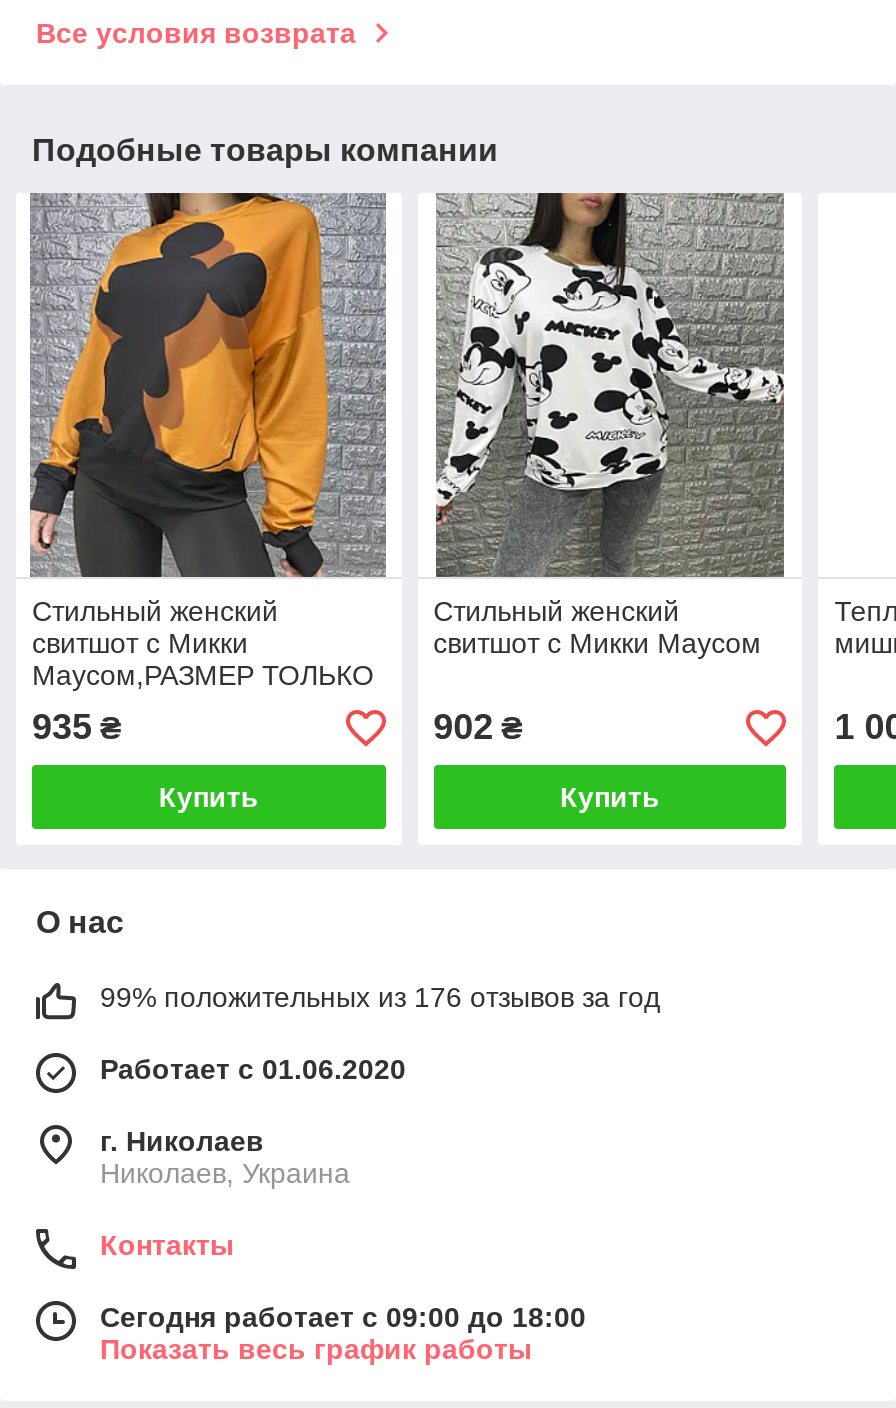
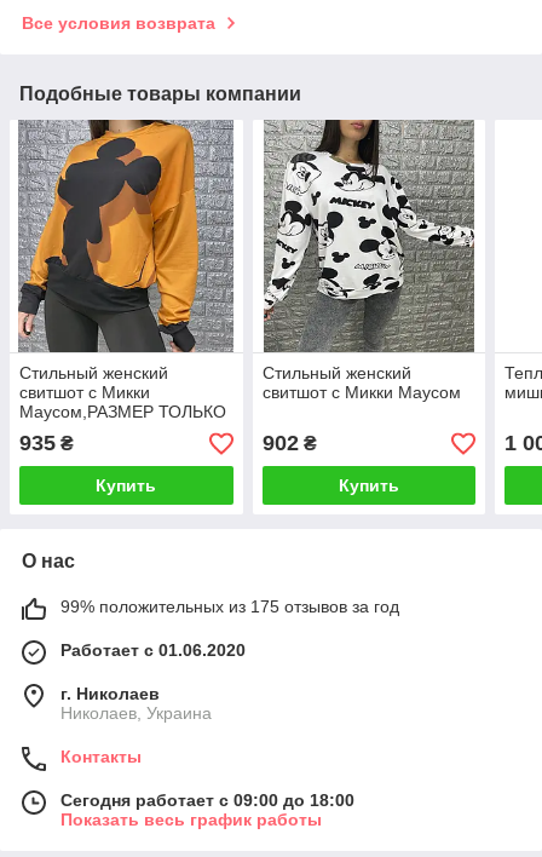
[100,981,660,1013] 99% положительных из 176 отзывов за год -> [60,597,399,616] 99% положительных из 175 отзывов за год

